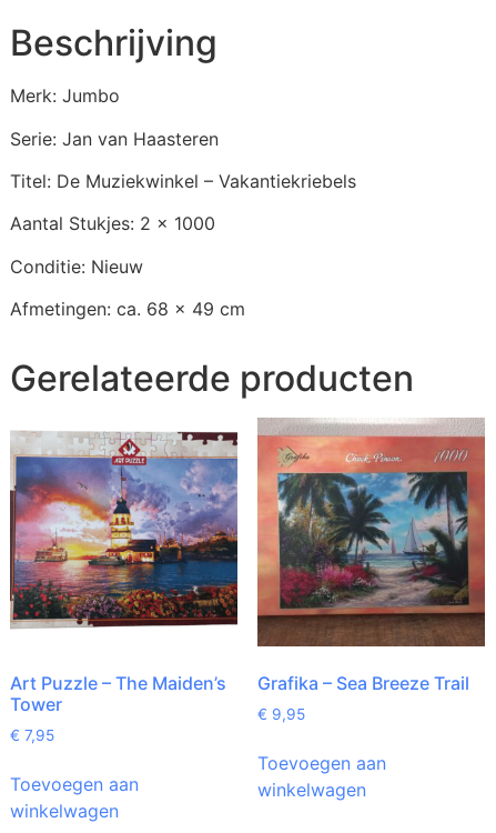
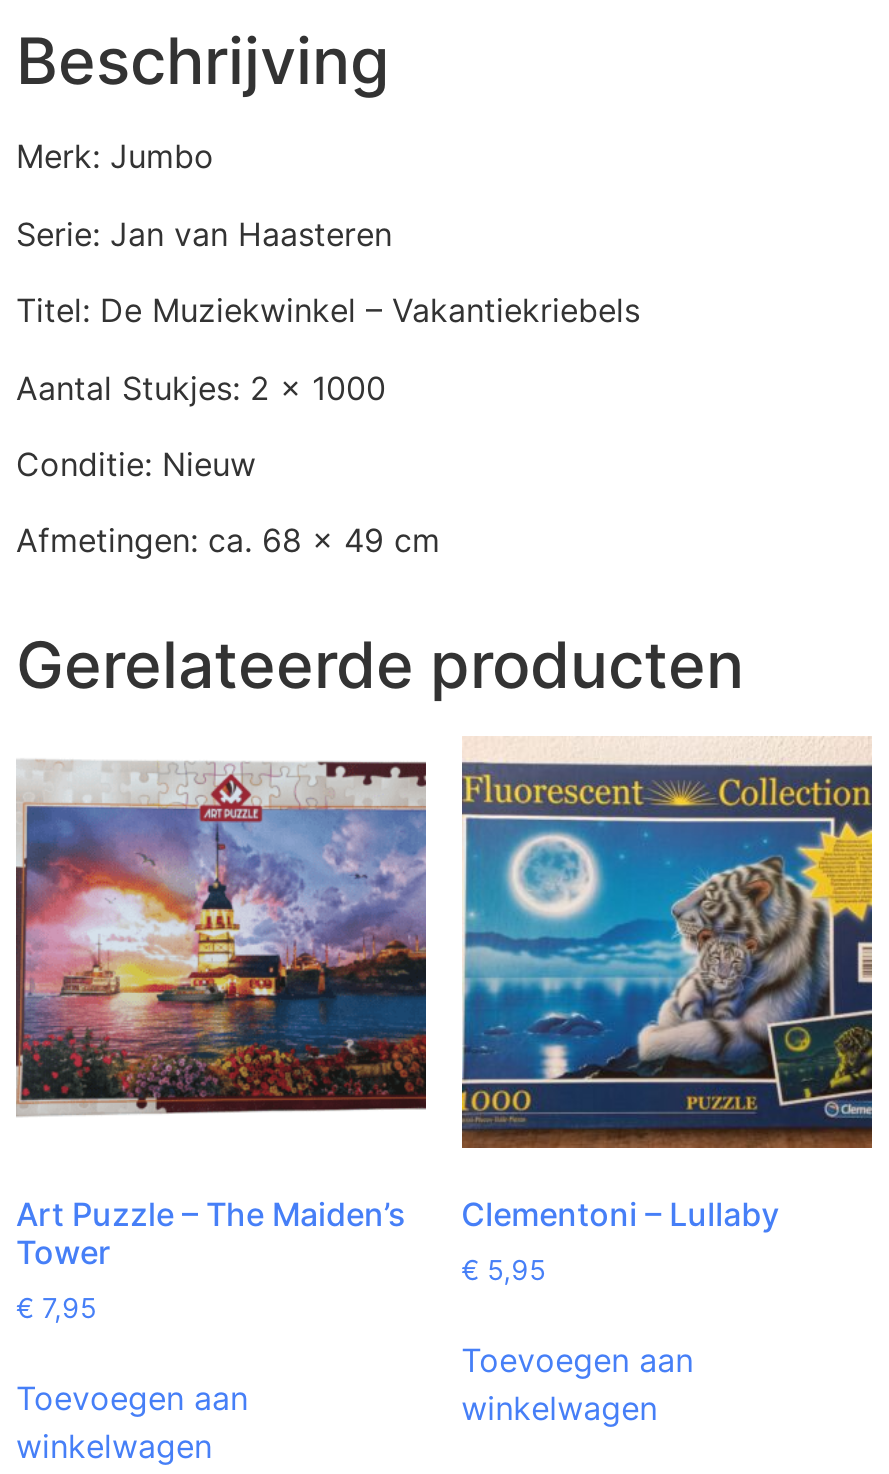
[256,418,486,694] [image] | Grafika – Sea Breeze Trail -> [460,738,874,1233] [image] | Clementoni – Lullaby
[257,705,305,723] €9,95 -> [461,1253,545,1285] €5,95

